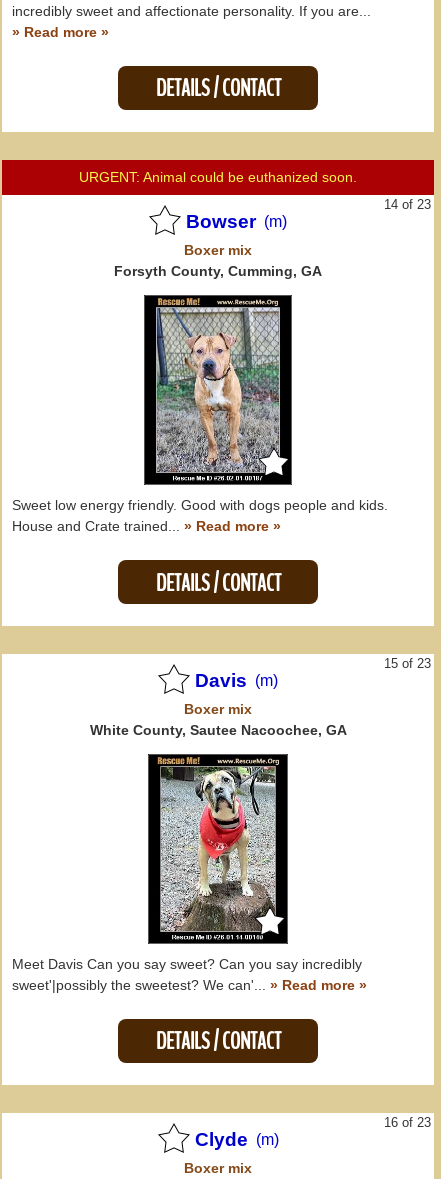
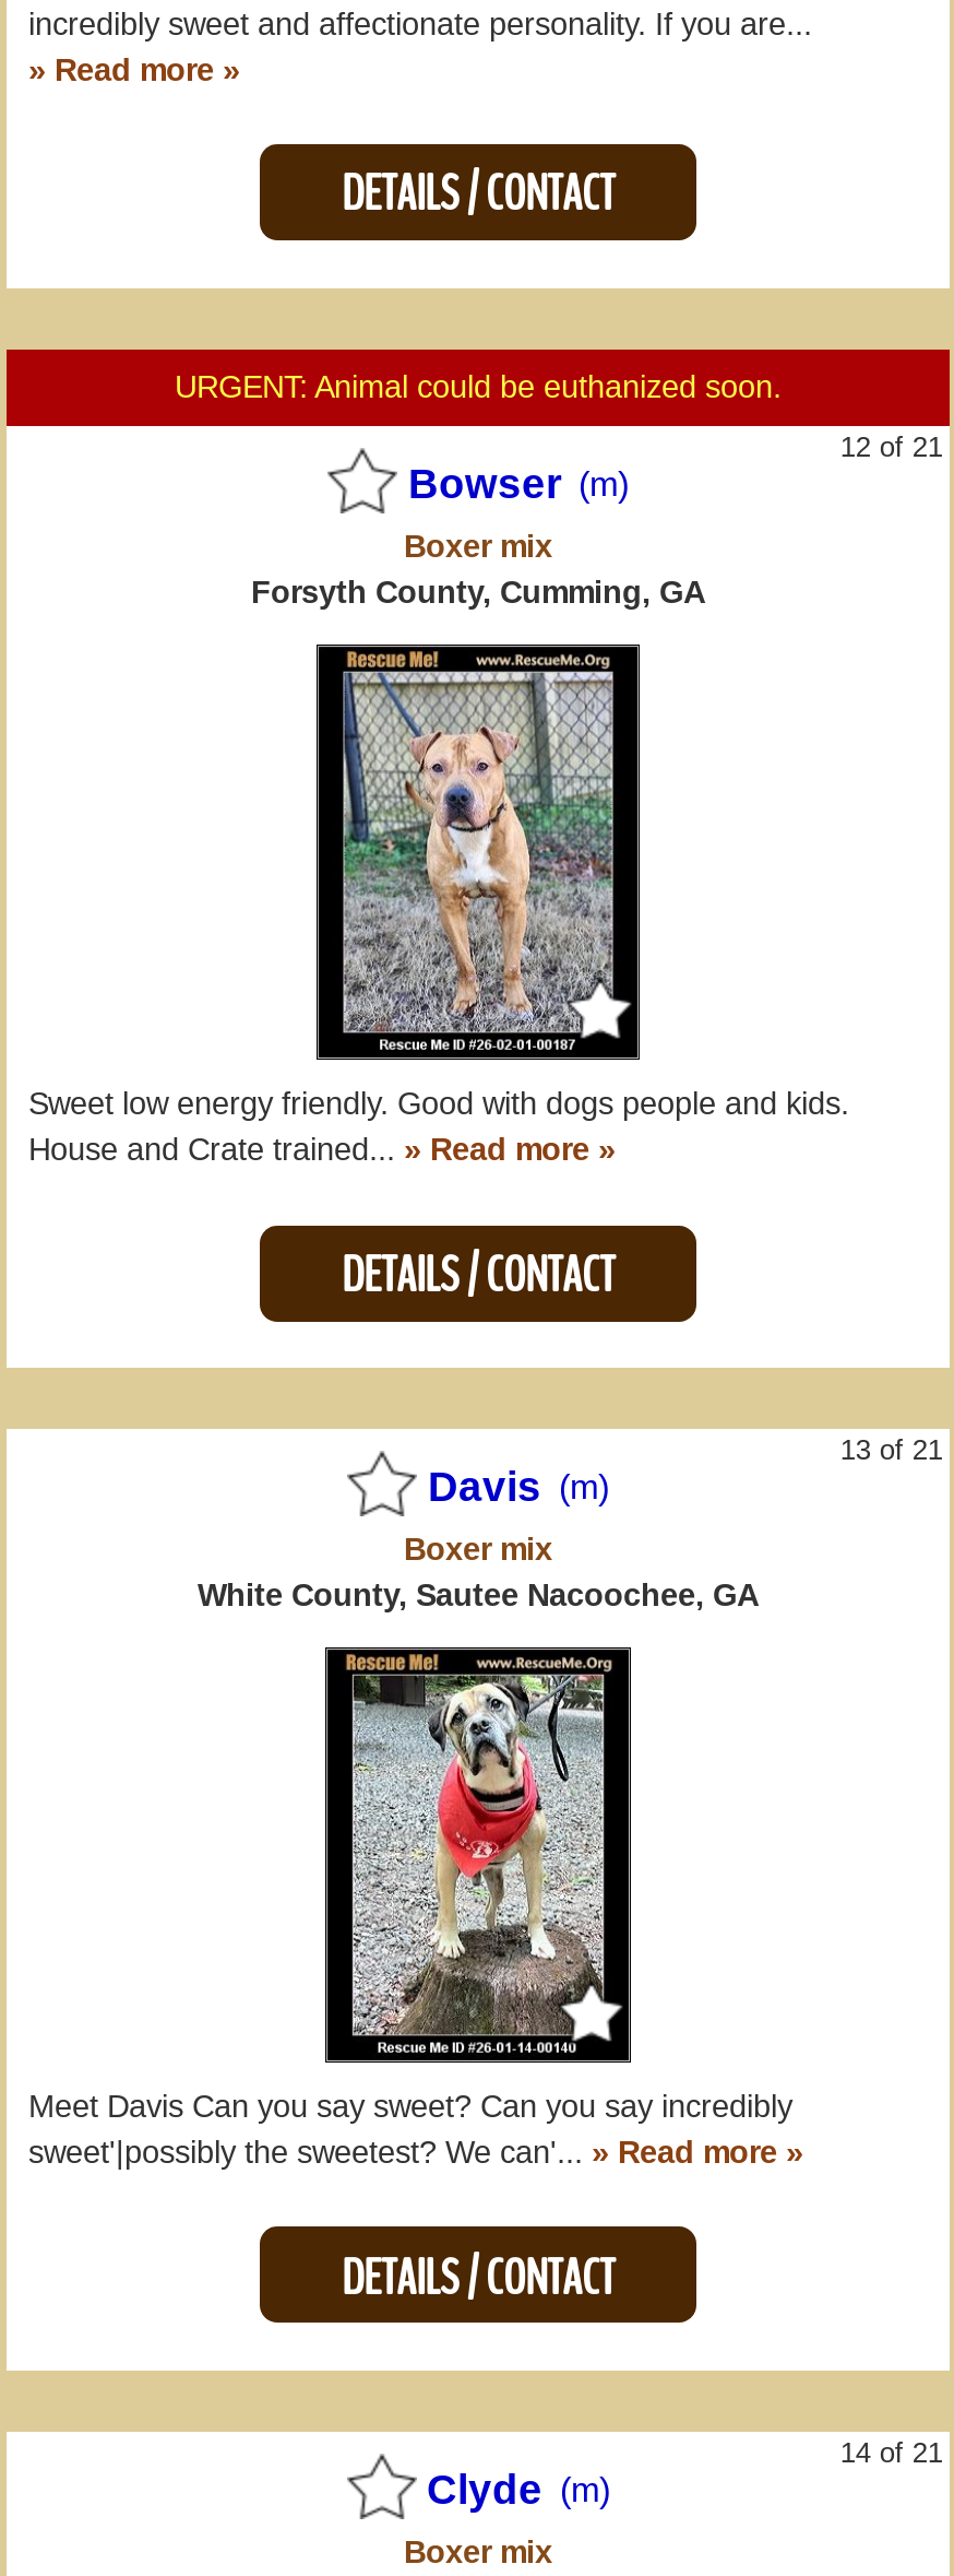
[384,197,431,212] 14 of 23 -> [840,431,943,464] 12 of 21
[384,656,431,671] 15 of 23 -> [840,1434,943,1466] 13 of 21
[384,1115,431,1130] 16 of 23 -> [840,2436,943,2469] 14 of 21

